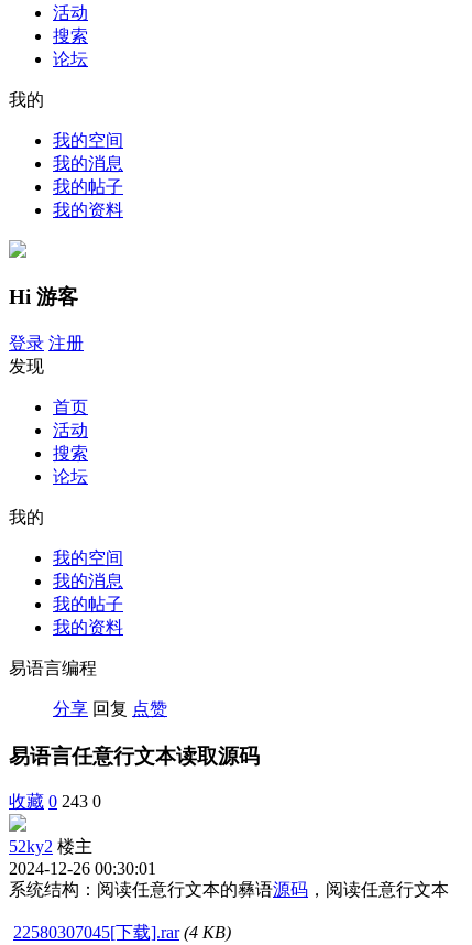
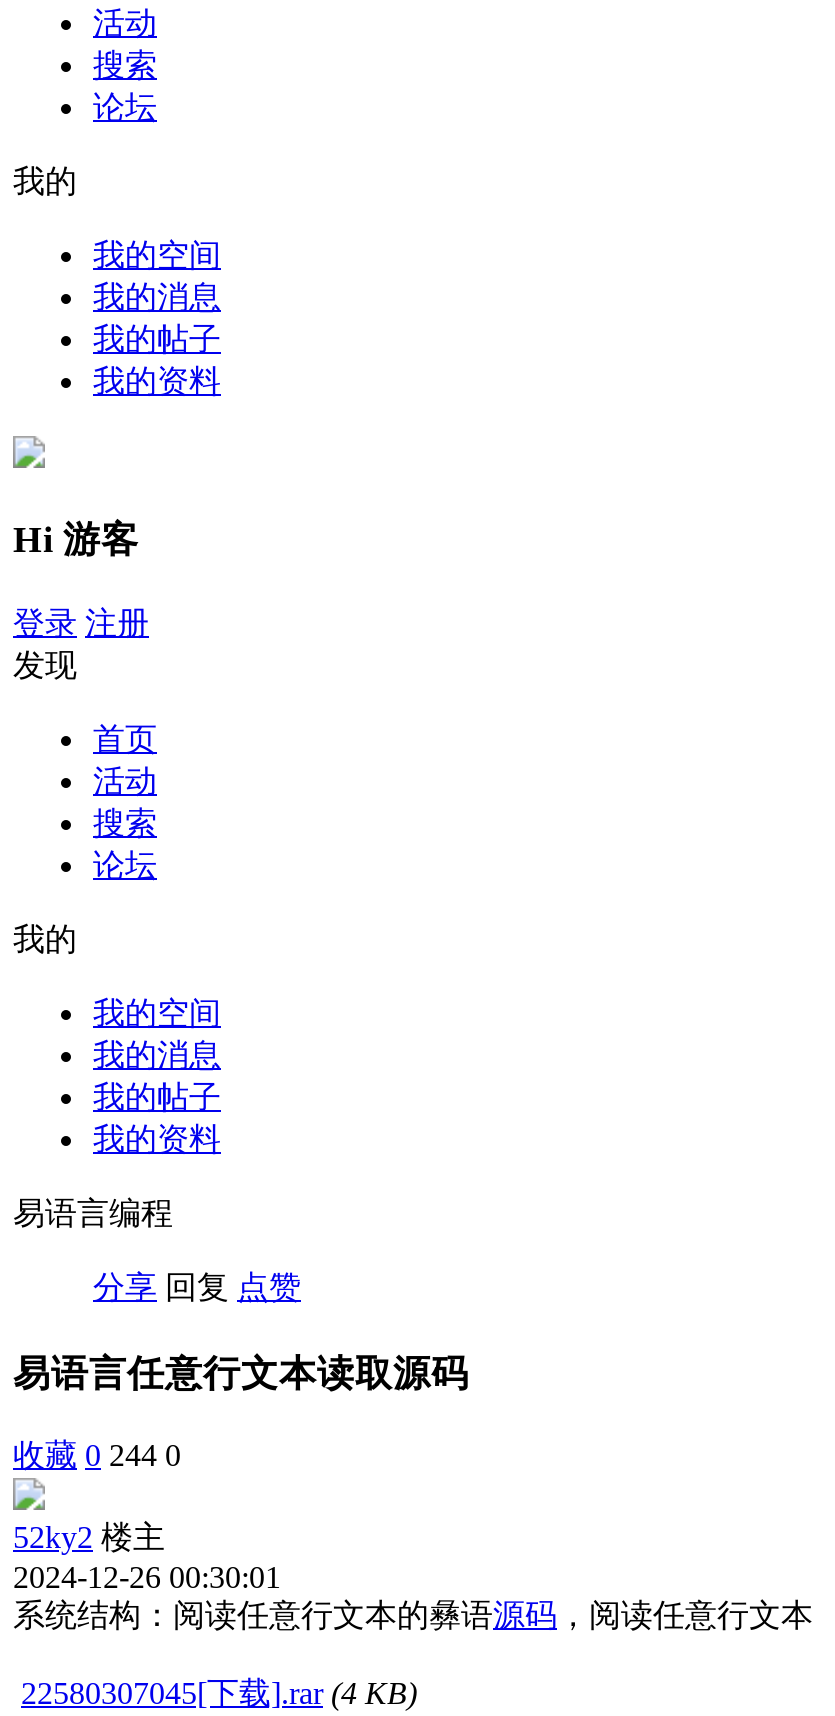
[9,792,101,811] 收藏 0 243 0 -> [13,1439,181,1473] 收藏 0 244 0

